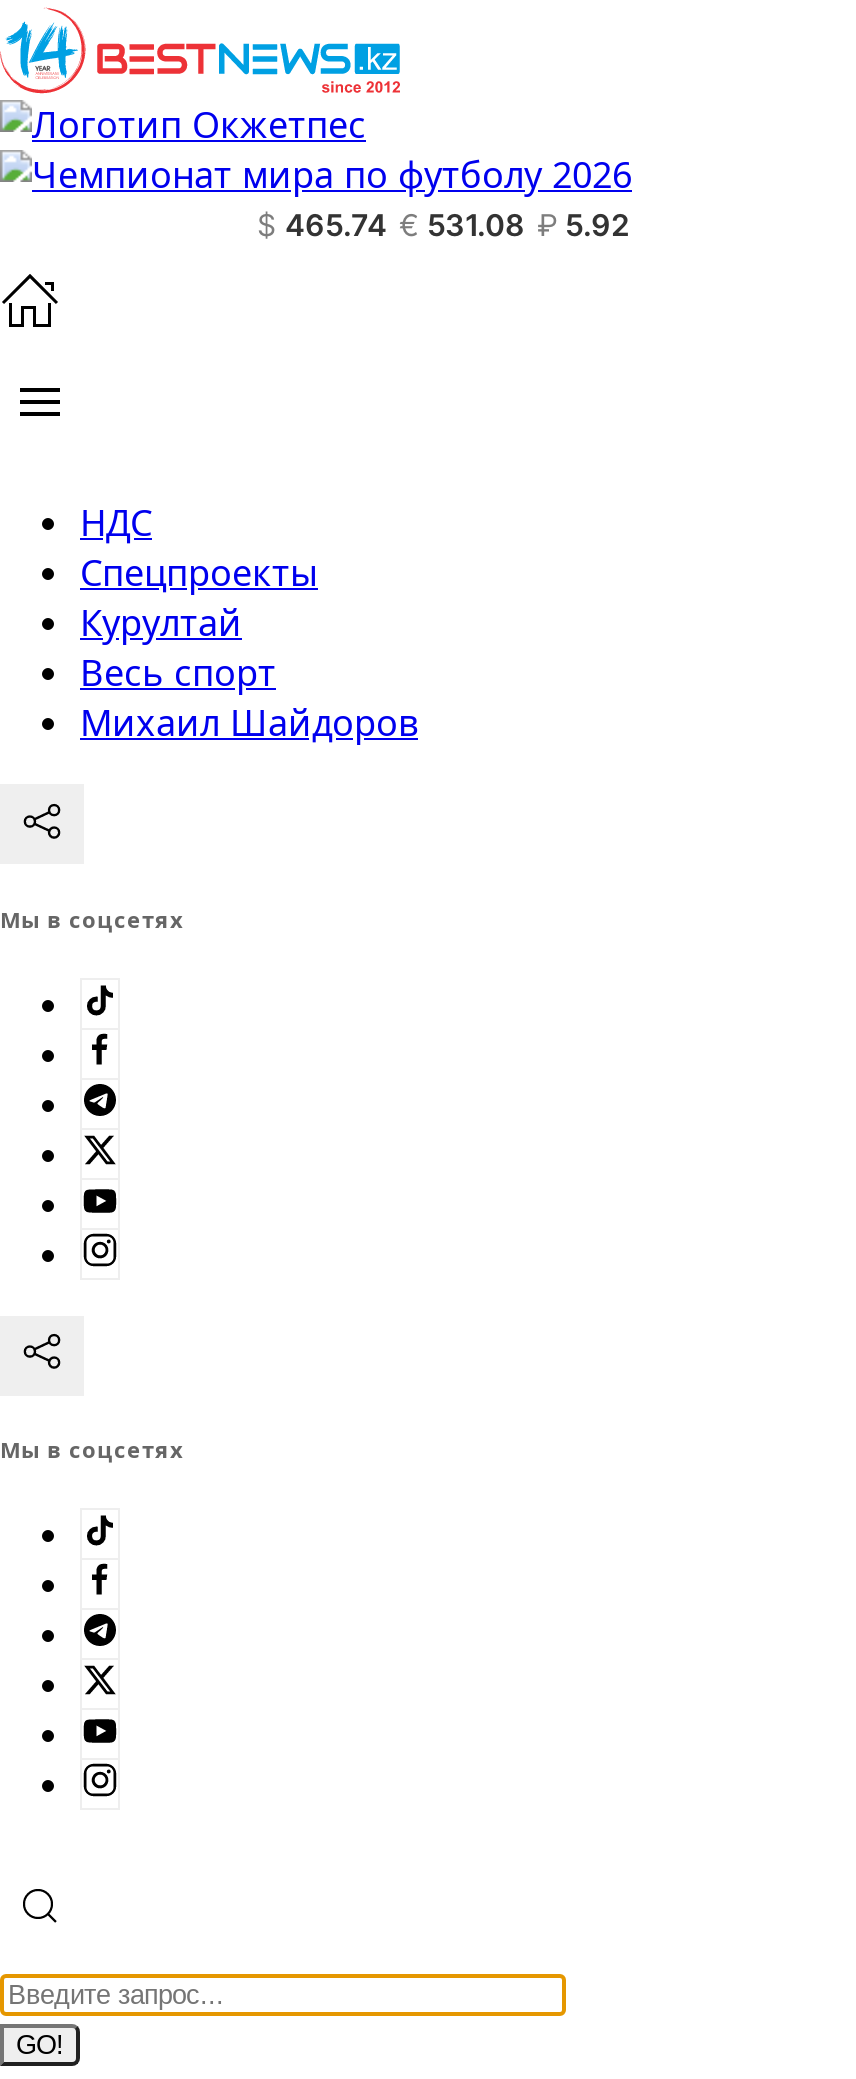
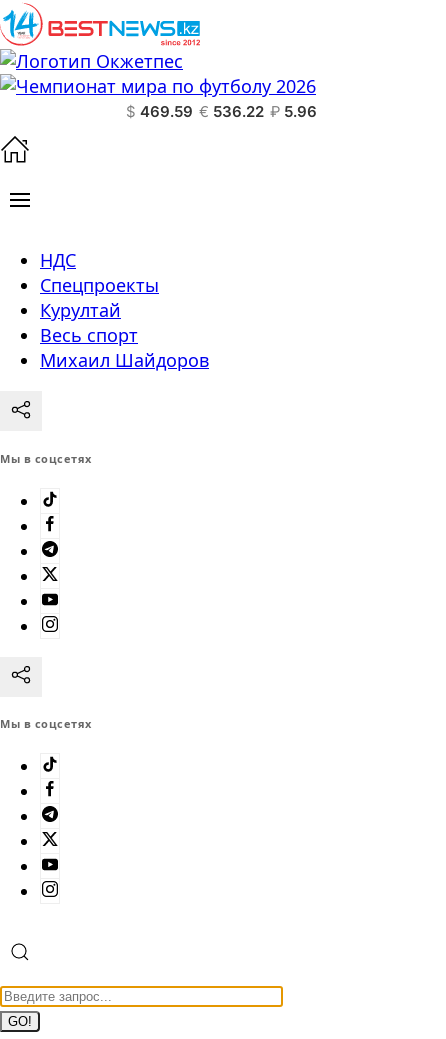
[257,206,629,244] $ 465.74 € 531.08 ₽ 5.92 -> [126,102,317,121] $ 469.59 € 536.22 ₽ 5.96

